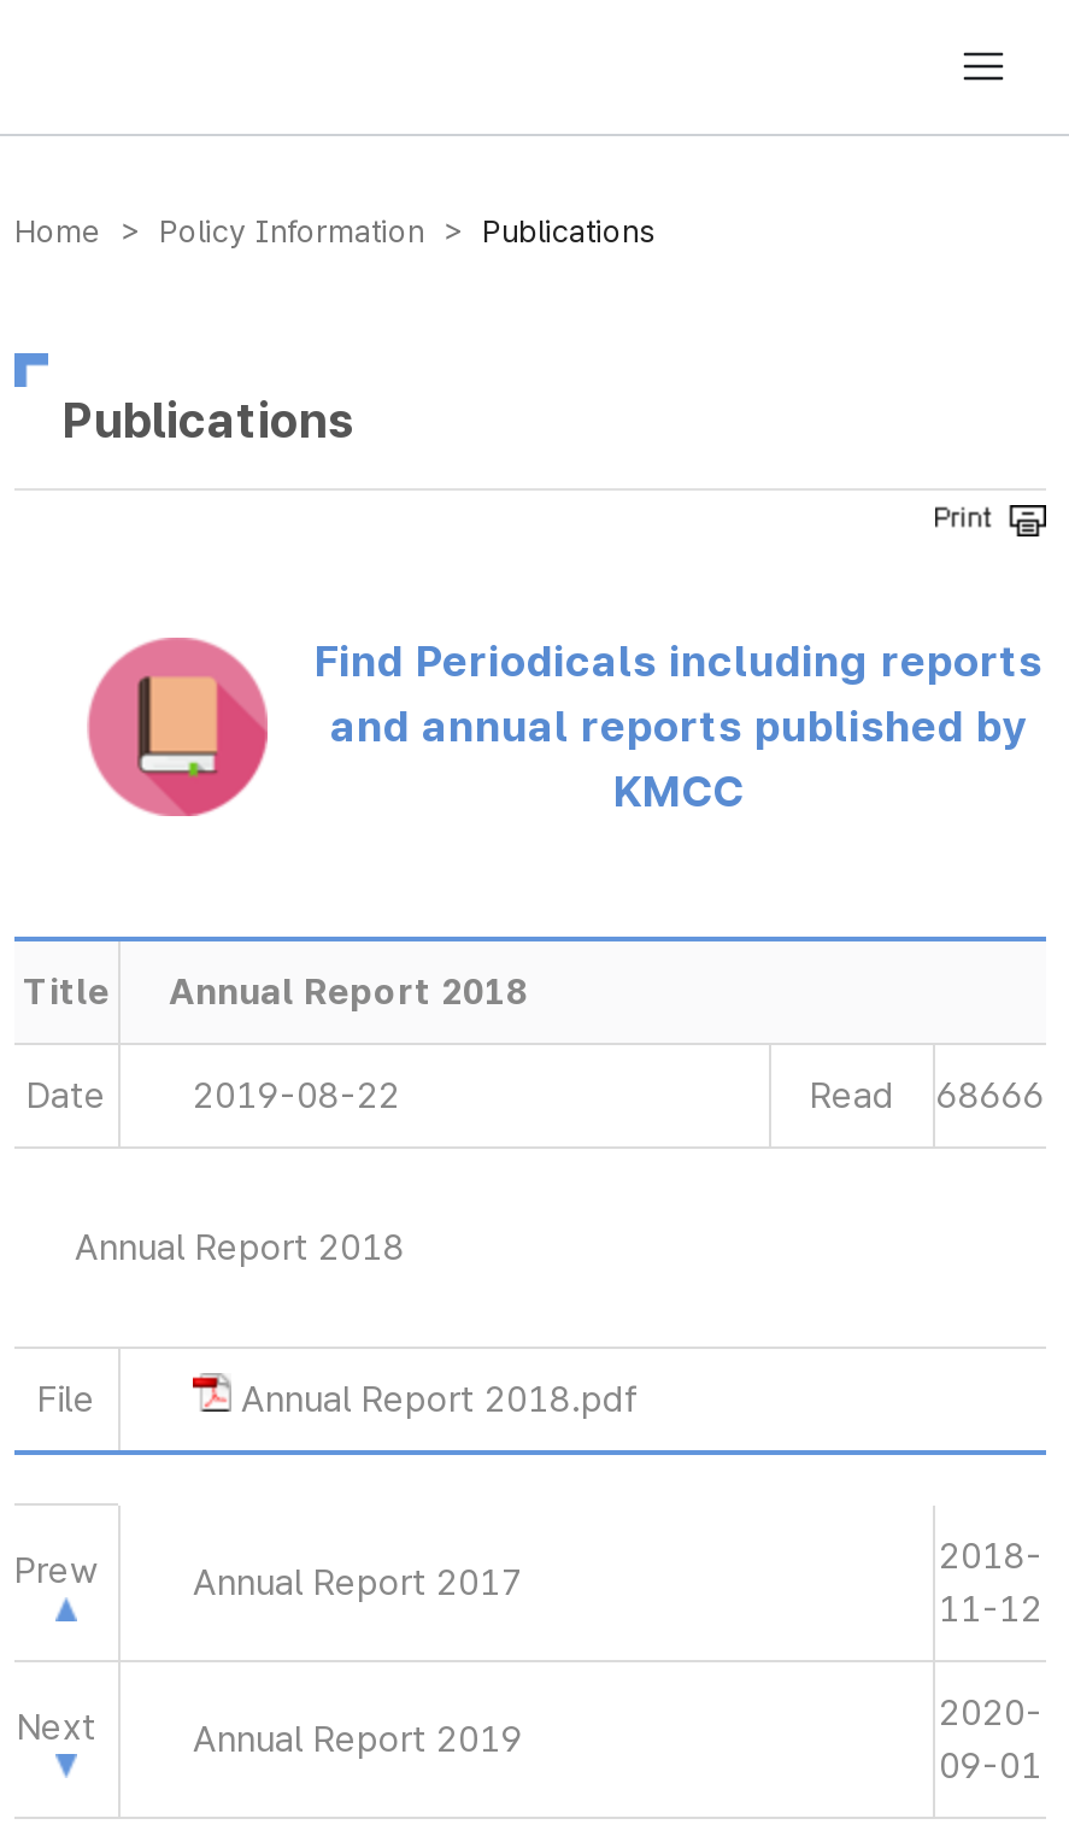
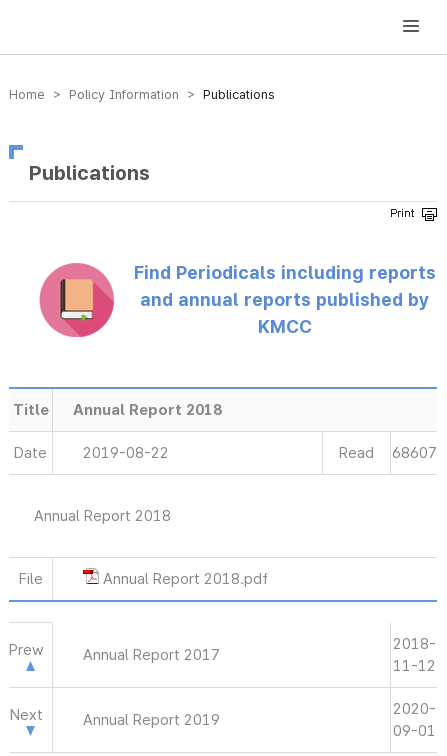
[810,1074,1045,1117] Read 68666 -> [339,444,436,462] Read 68607

